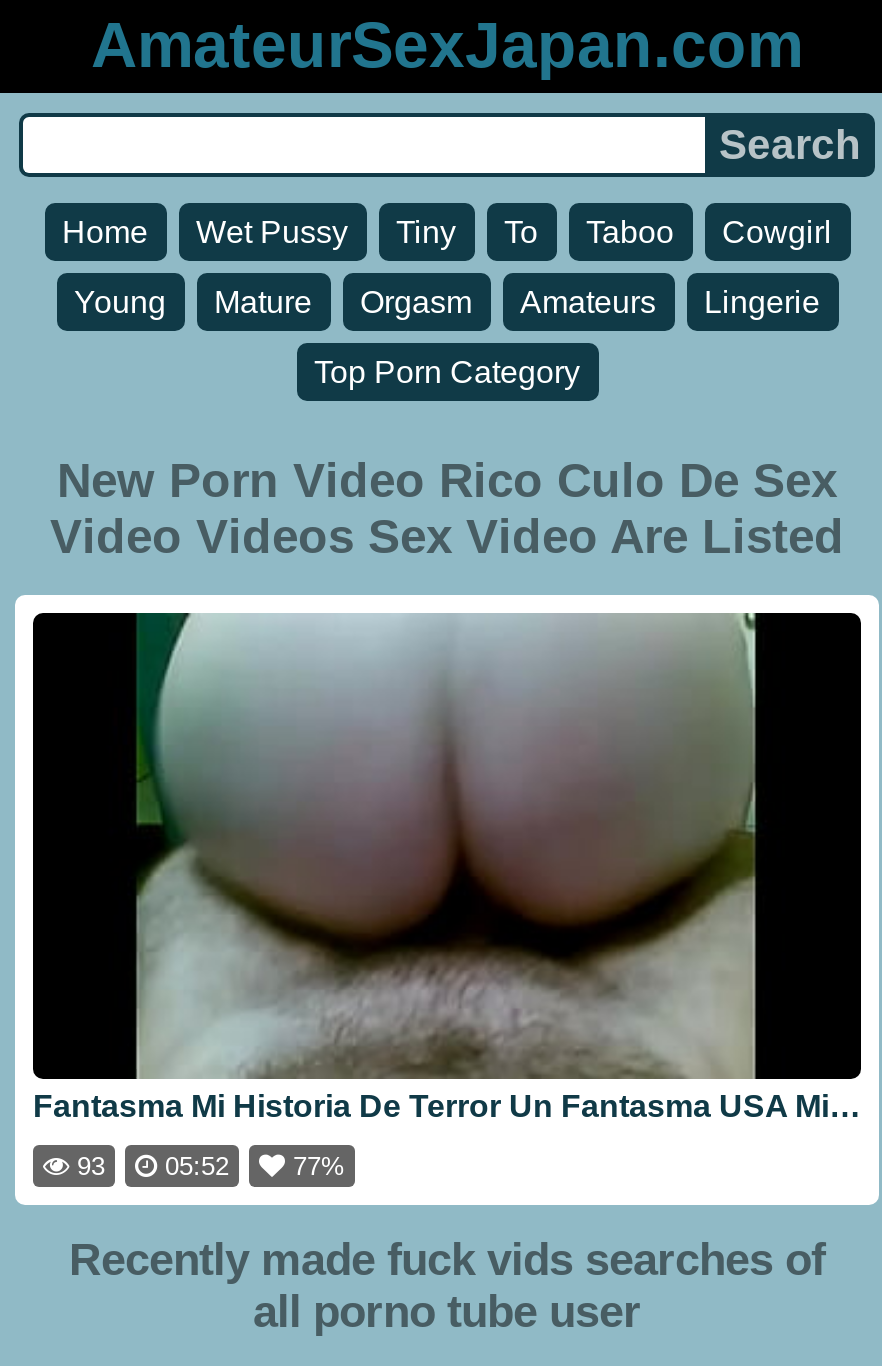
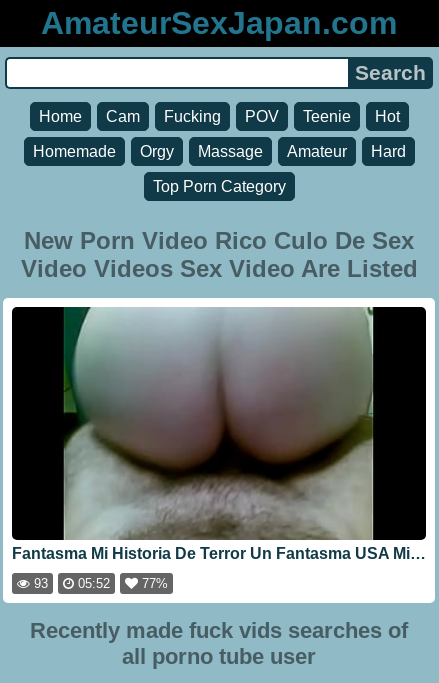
[196,215,832,249] Wet Pussy | Tiny | To | Taboo | Cowgirl -> [105,108,399,125] Cam | Fucking | POV | Teenie | Hot
[74,285,820,319] Young | Mature | Orgasm | Amateurs | Lingerie -> [32,143,405,160] Homemade | Orgy | Massage | Amateur | Hard

